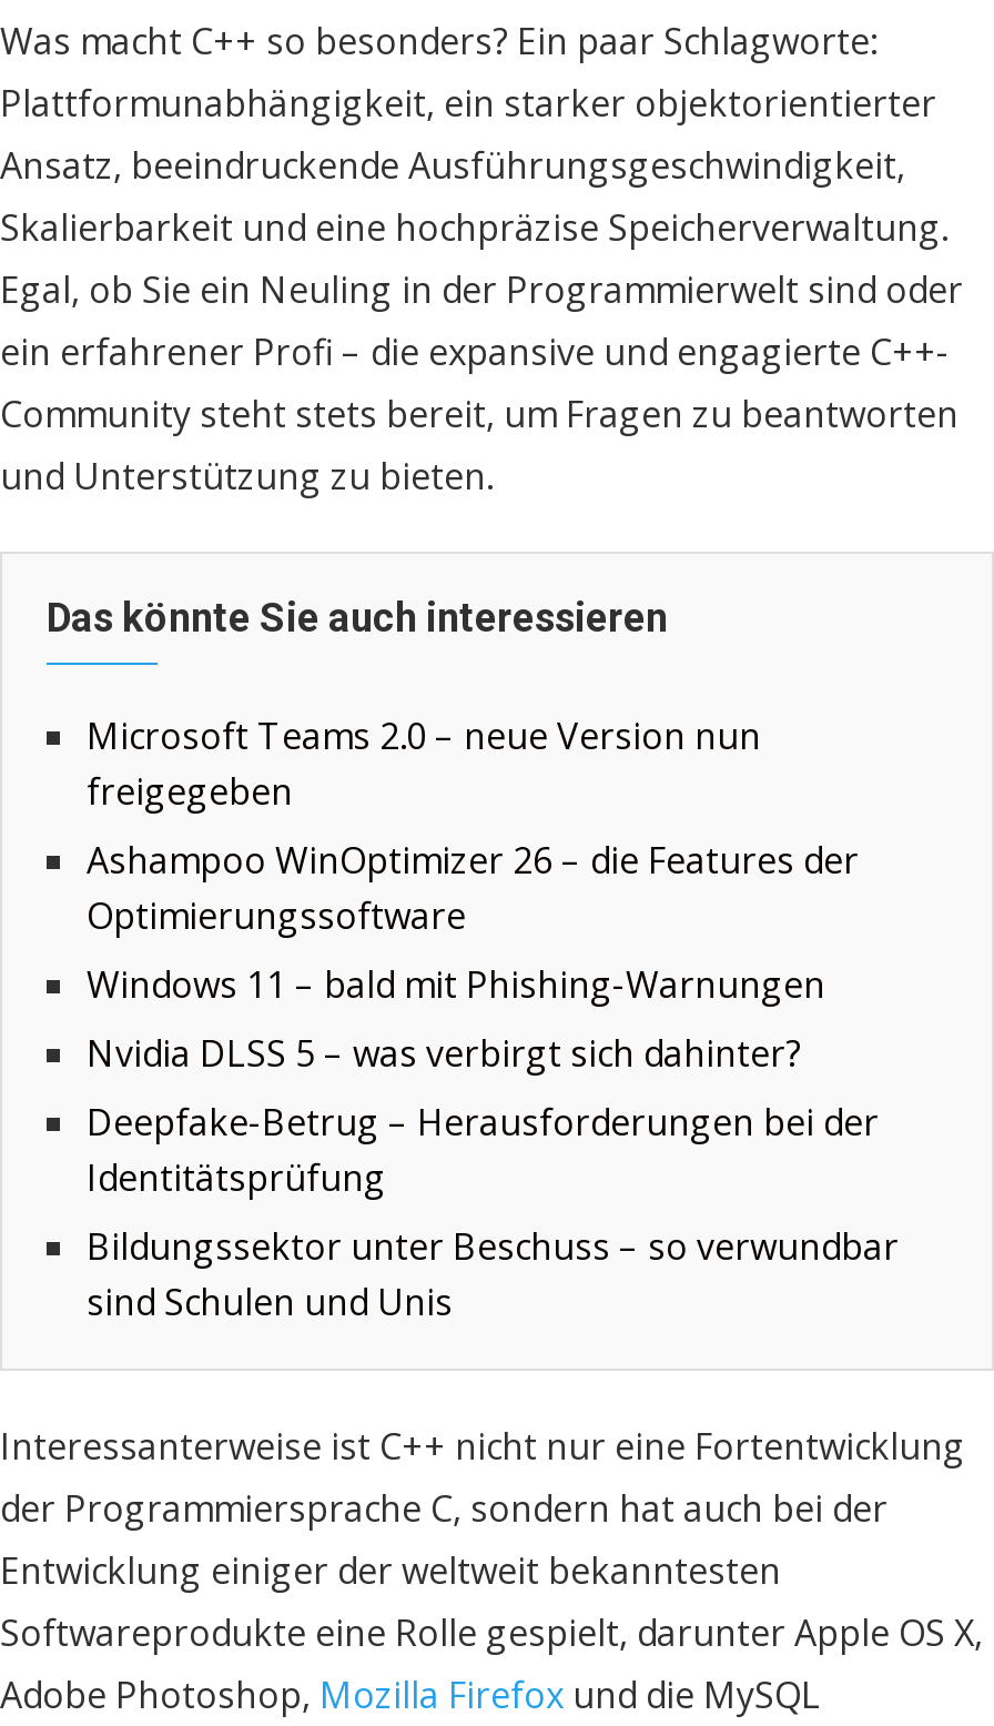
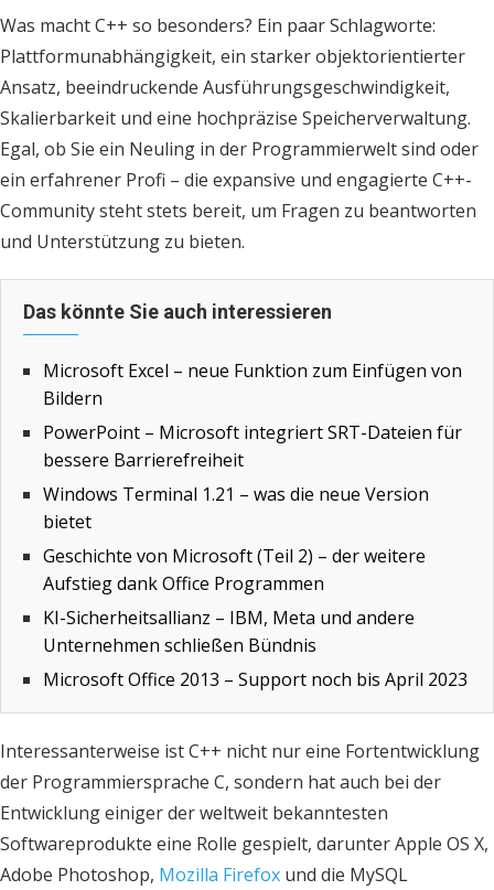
[87,711,899,1326] Microsoft Teams 2.0 – neue Version nun | freigegeben | Ashampoo WinOptimizer 26 – die Features der | Optimierungssoftware | Windows 11 – bald mit Phishing-Warnungen | Nvidia DLSS 5 – was verbirgt sich dahinter? | Deepfake-Betrug – Herausforderungen bei der | Identitätsprüfung | Bildungssektor unter Beschuss – so verwundbar | sind Schulen und Unis -> [43,358,468,691] Microsoft Excel – neue Funktion zum Einfügen von | Bildern | PowerPoint – Microsoft integriert SRT-Dateien für | bessere Barrierefreiheit | Windows Terminal 1.21 – was die neue Version | bietet | Geschichte von Microsoft (Teil 2) – der weitere | Aufstieg dank Office Programmen | KI-Sicherheitsallianz – IBM, Meta und andere | Unternehmen schließen Bündnis | Microsoft Office 2013 – Support noch bis April 2023

